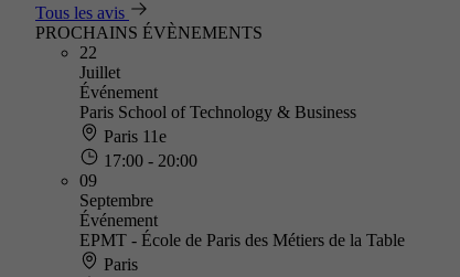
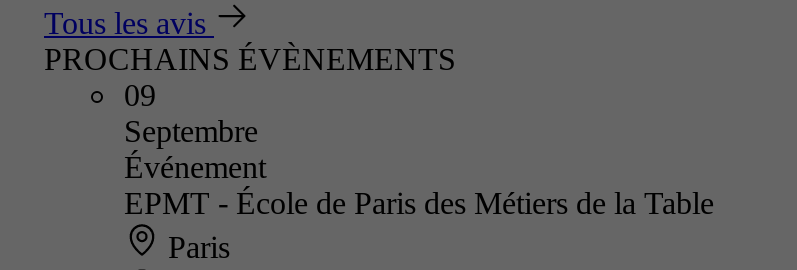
[79,43,356,170] 22 | Juillet | Événement | Paris School of Technology & Business | Paris 11e | 17:00 - 20:00 -> none

